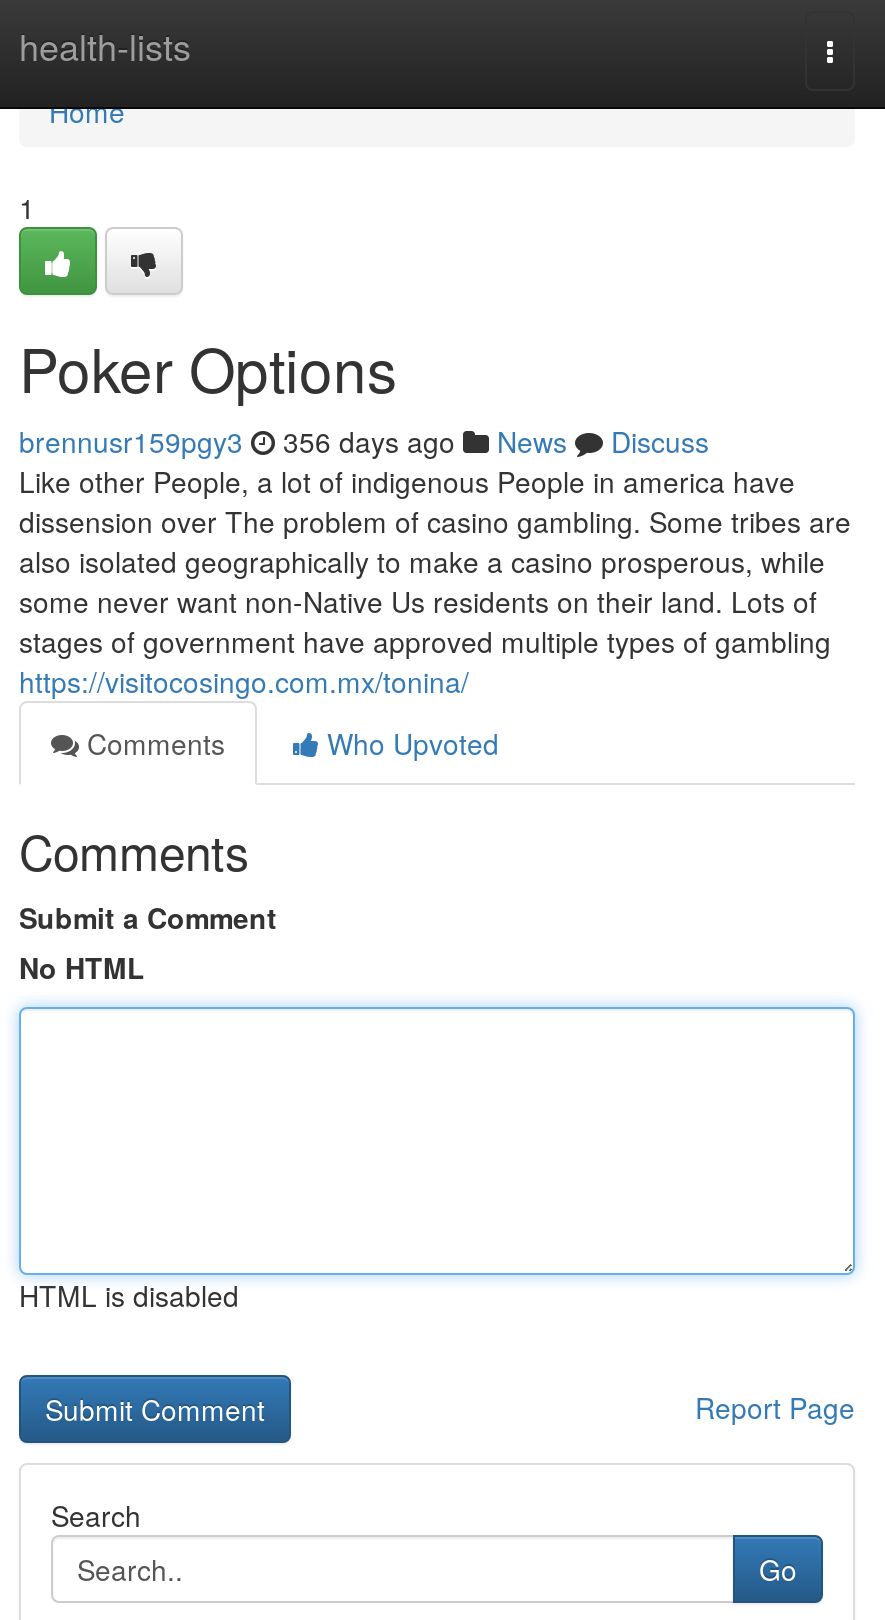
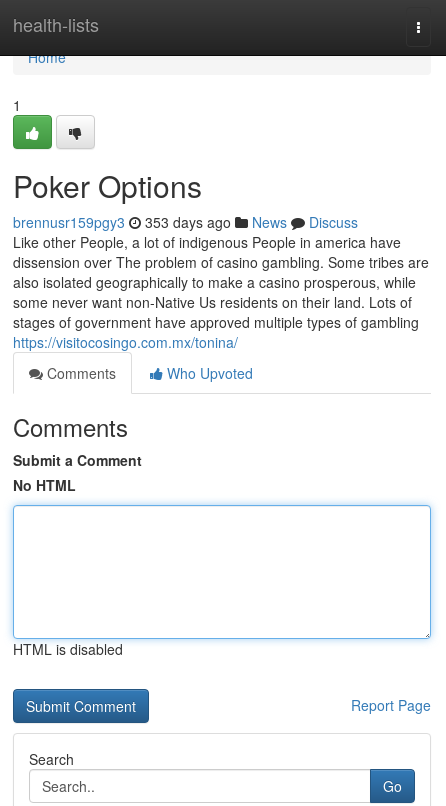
[19,421,709,461] brennusr159pgy3 356 days ago News Discuss -> [13,212,358,232] brennusr159pgy3 353 days ago News Discuss

